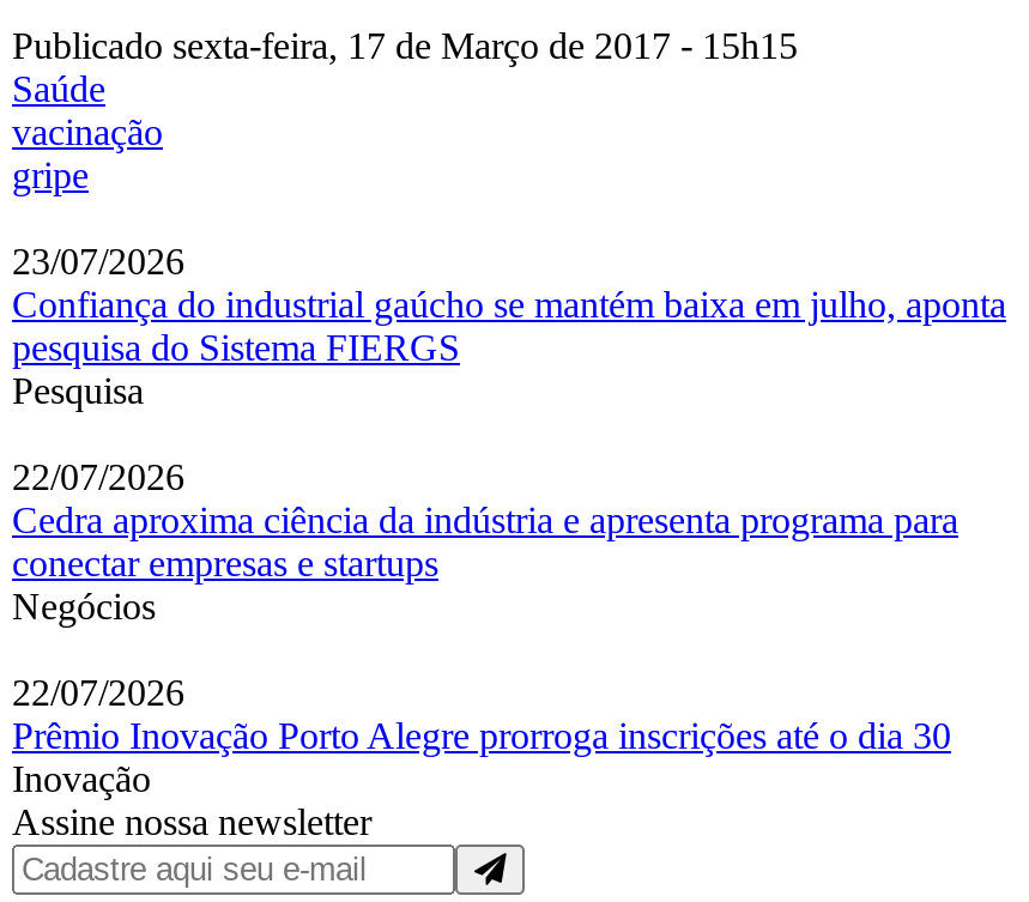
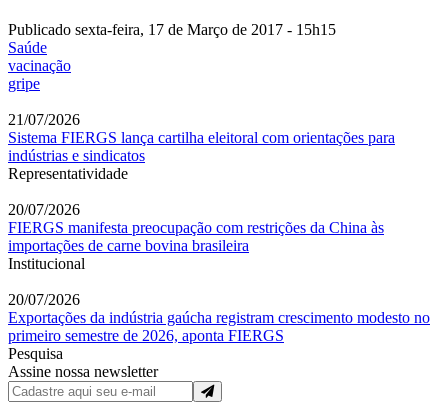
[12,240,1006,367] 23/07/2026 | Confiança do industrial gaúcho se mantém baixa em julho, aponta | pesquisa do Sistema FIERGS -> [8,111,430,344] 21/07/2026 | Sistema FIERGS lança cartilha eleitoral com orientações para | indústrias e sindicatos | Representatividade | 20/07/2026 | FIERGS manifesta preocupação com restrições da China às | importações de carne bovina brasileira | Institucional | 20/07/2026 | Exportações da indústria gaúcha registram crescimento modesto no | primeiro semestre de 2026, aponta FIERGS
moved [12,369,144,410] -> [8,345,63,362]: Pesquisa
[12,455,958,798] 22/07/2026 | Cedra aproxima ciência da indústria e apresenta programa para | conectar empresas e startups | Negócios | 22/07/2026 | Prêmio Inovação Porto Alegre prorroga inscrições até o dia 30 | Inovação -> none

